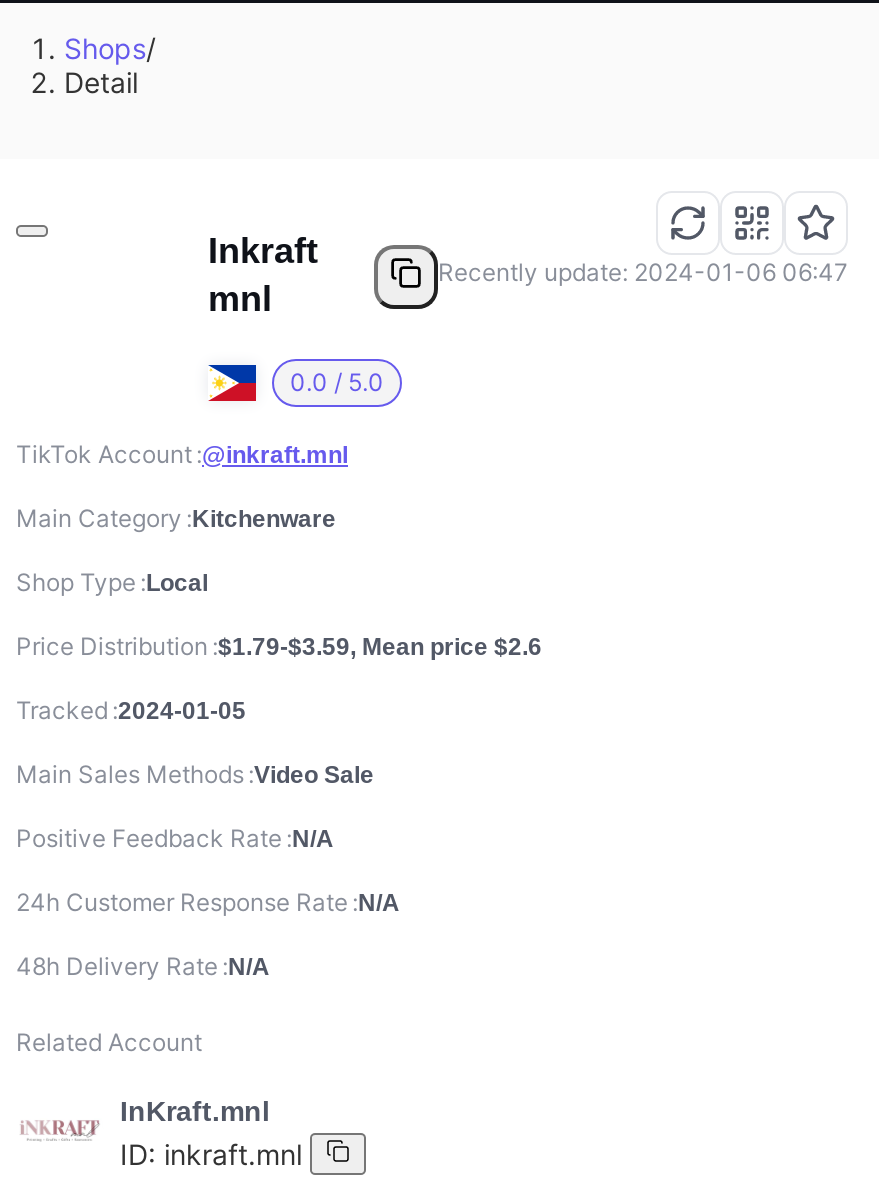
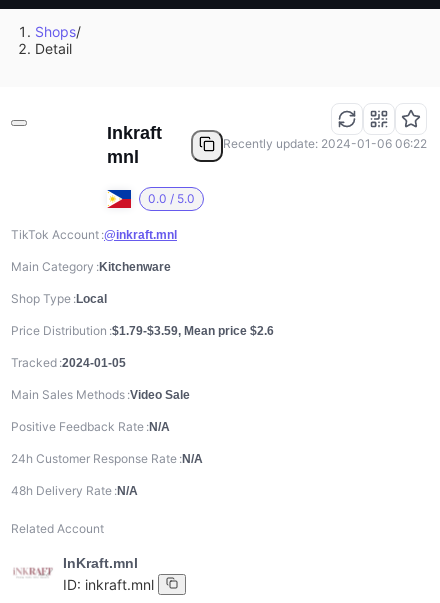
[438,258,848,288] Recently update: 2024-01-06 06:47 -> [223,136,427,151] Recently update: 2024-01-06 06:22

